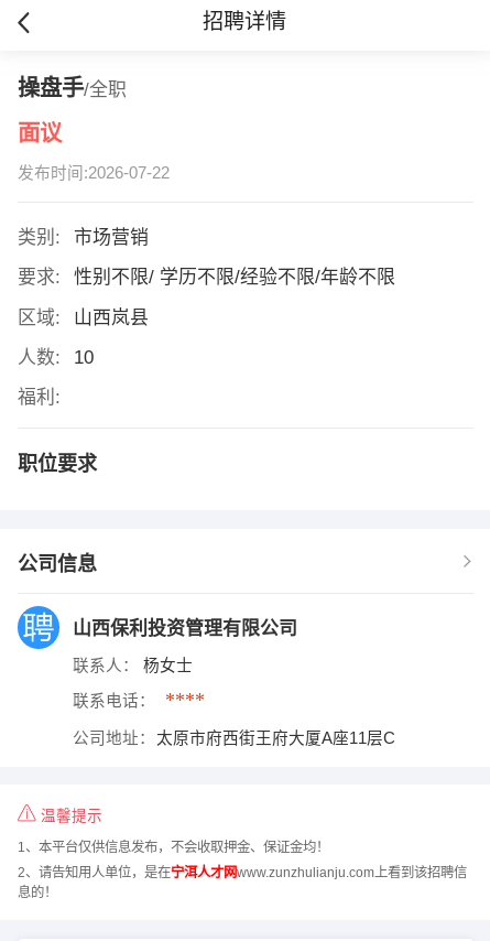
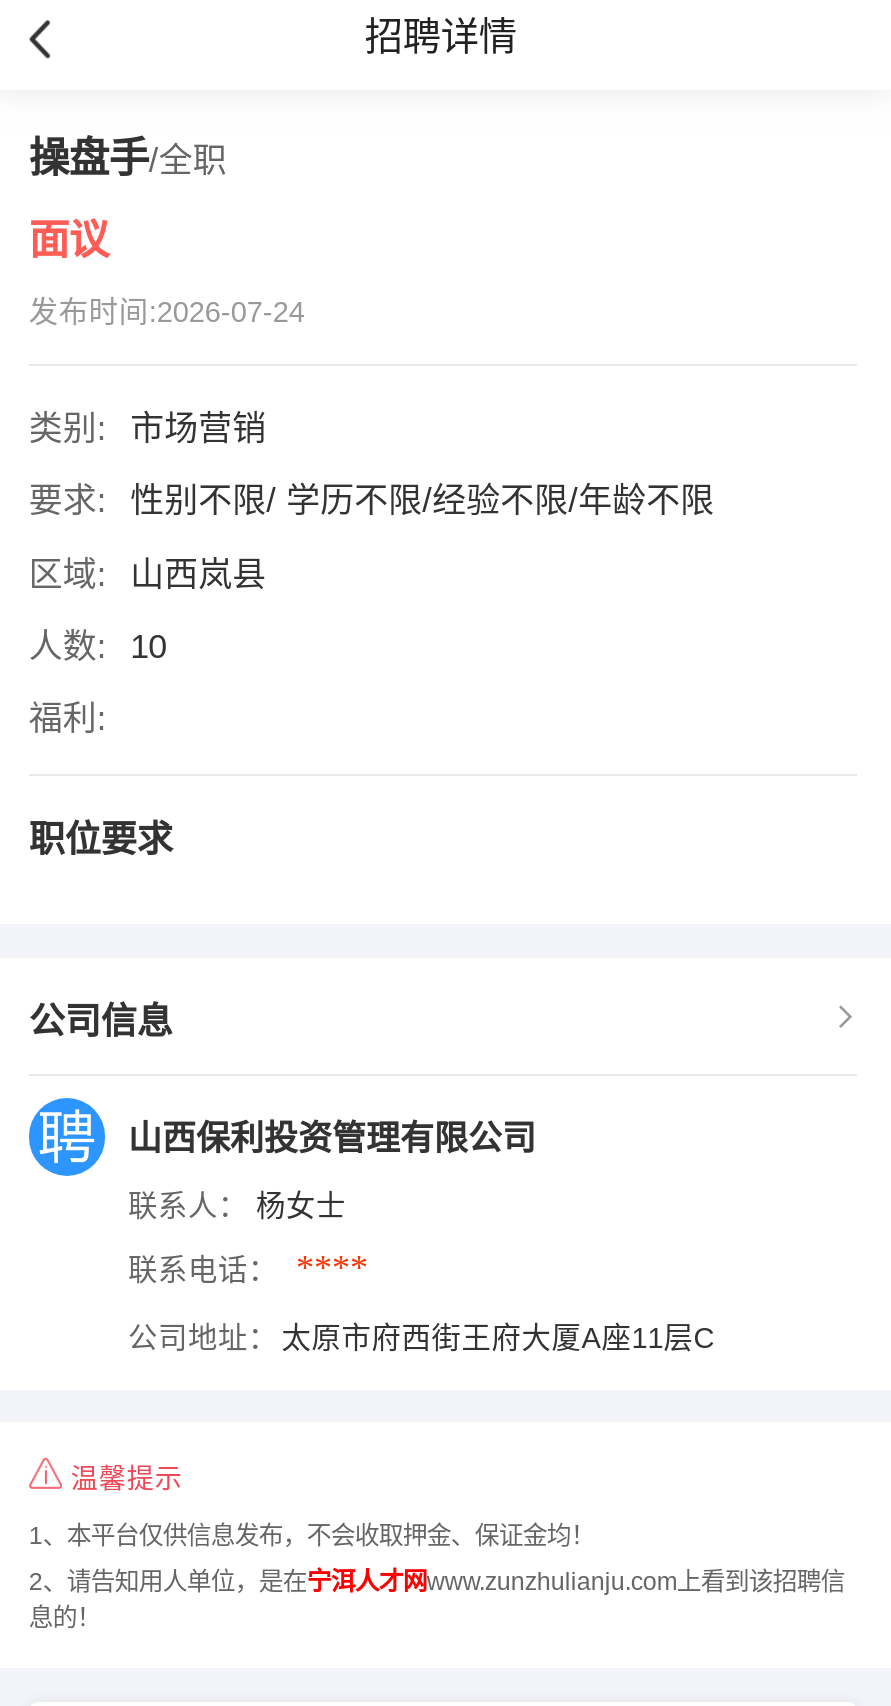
[18,164,169,182] 发布时间:2026-07-22 -> [29,296,305,328] 发布时间:2026-07-24

